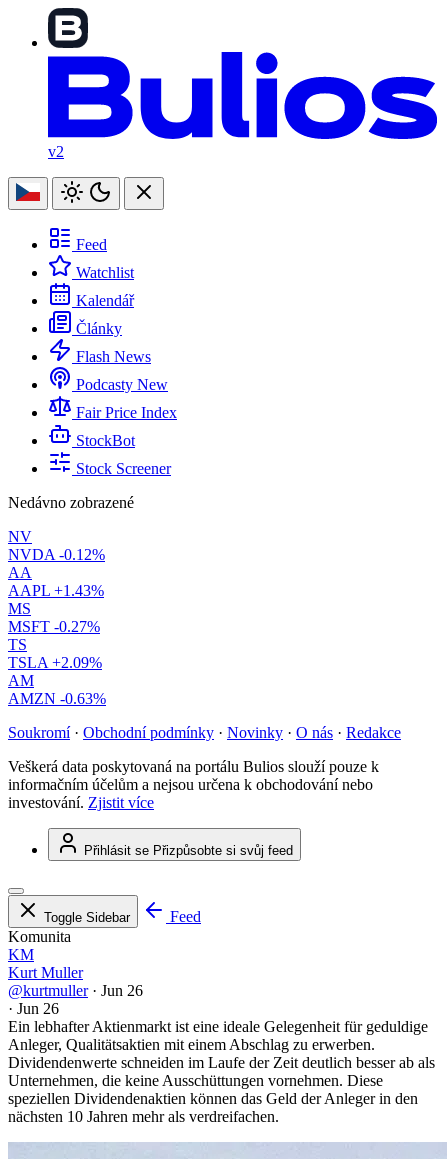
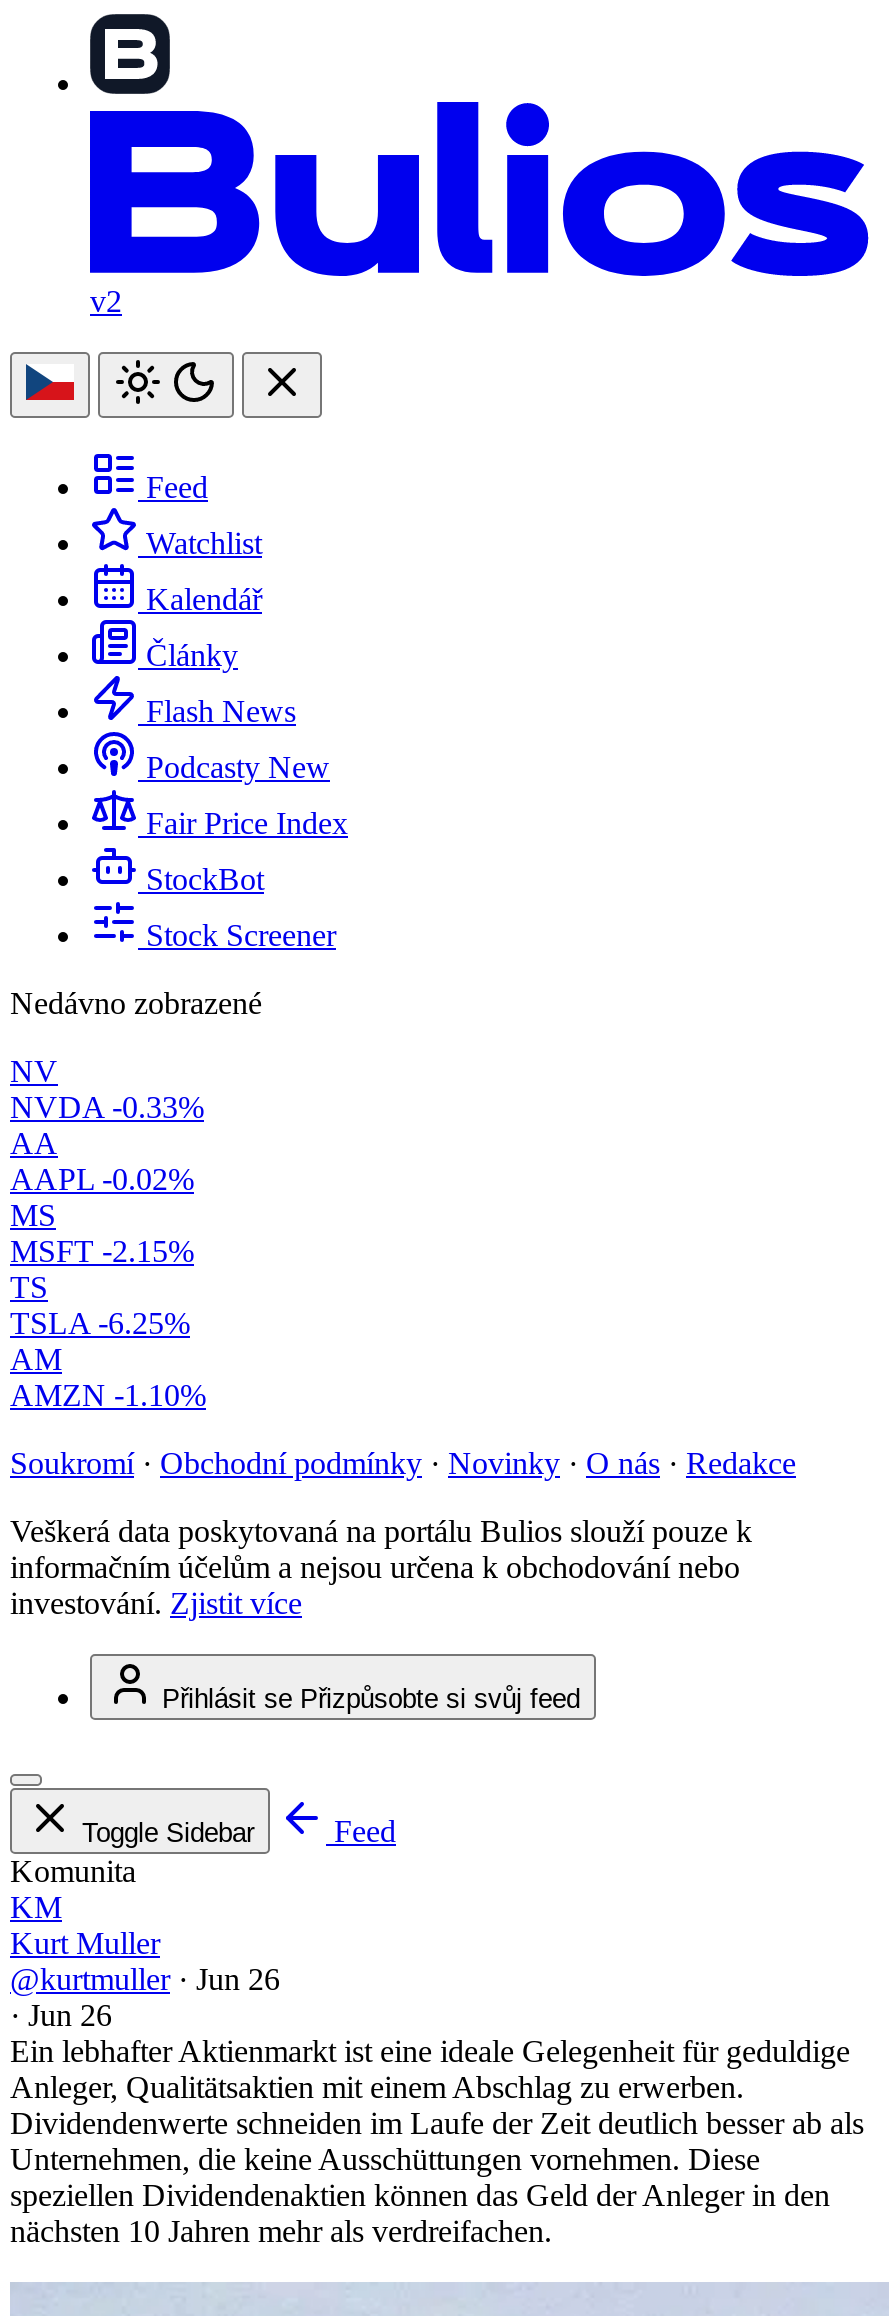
[8,546,105,563] NVDA -0.12% -> [10,1090,204,1124] NVDA -0.33%
[8,582,104,599] AAPL +1.43% -> [10,1162,194,1196] AAPL -0.02%
[8,618,100,635] MSFT -0.27% -> [10,1234,194,1268] MSFT -2.15%
[8,654,102,671] TSLA +2.09% -> [10,1306,190,1340] TSLA -6.25%
[8,690,106,707] AMZN -0.63% -> [10,1378,206,1412] AMZN -1.10%

